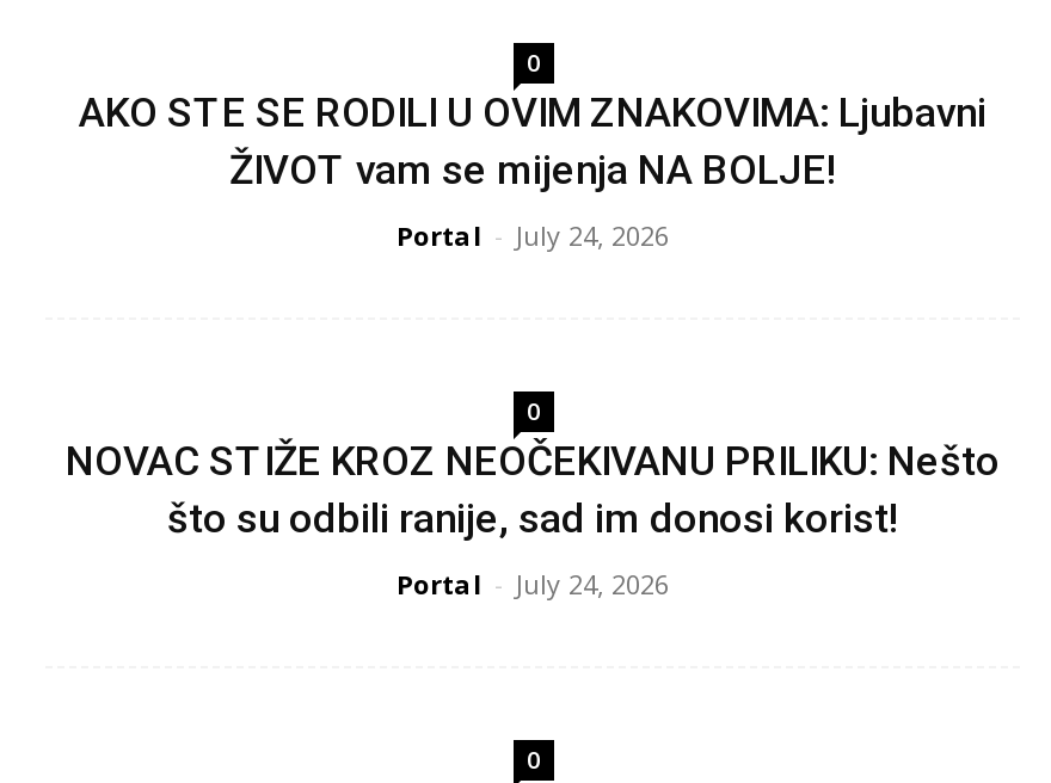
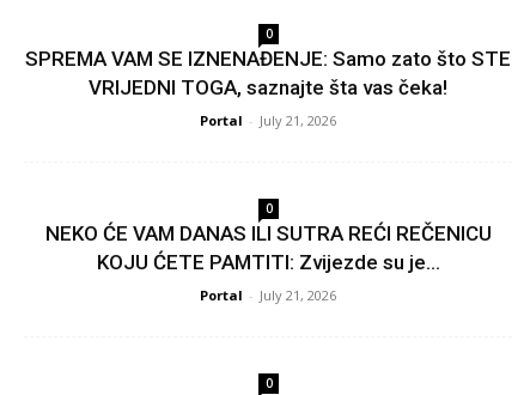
[79,89,987,194] AKO STE SE RODILI U OVIM ZNAKOVIMA: Ljubavni | ŽIVOT vam se mijenja NA BOLJE! -> [25,47,511,100] SPREMA VAM SE IZNENAĐENJE: Samo zato što STE | VRIJEDNI TOGA, saznajte šta vas čeka!
[397,218,669,254] Portal - July 24, 2026 -> [200,112,336,130] Portal - July 21, 2026
[66,437,1000,542] NOVAC STIŽE KROZ NEOČEKIVANU PRILIKU: Nešto | što su odbili ranije, sad im donosi korist! -> [45,222,491,274] NEKO ĆE VAM DANAS ILI SUTRA REĆI REČENICU | KOJU ĆETE PAMTITI: Zvijezde su je...
[397,566,669,602] Portal - July 24, 2026 -> [200,286,336,304] Portal - July 21, 2026

